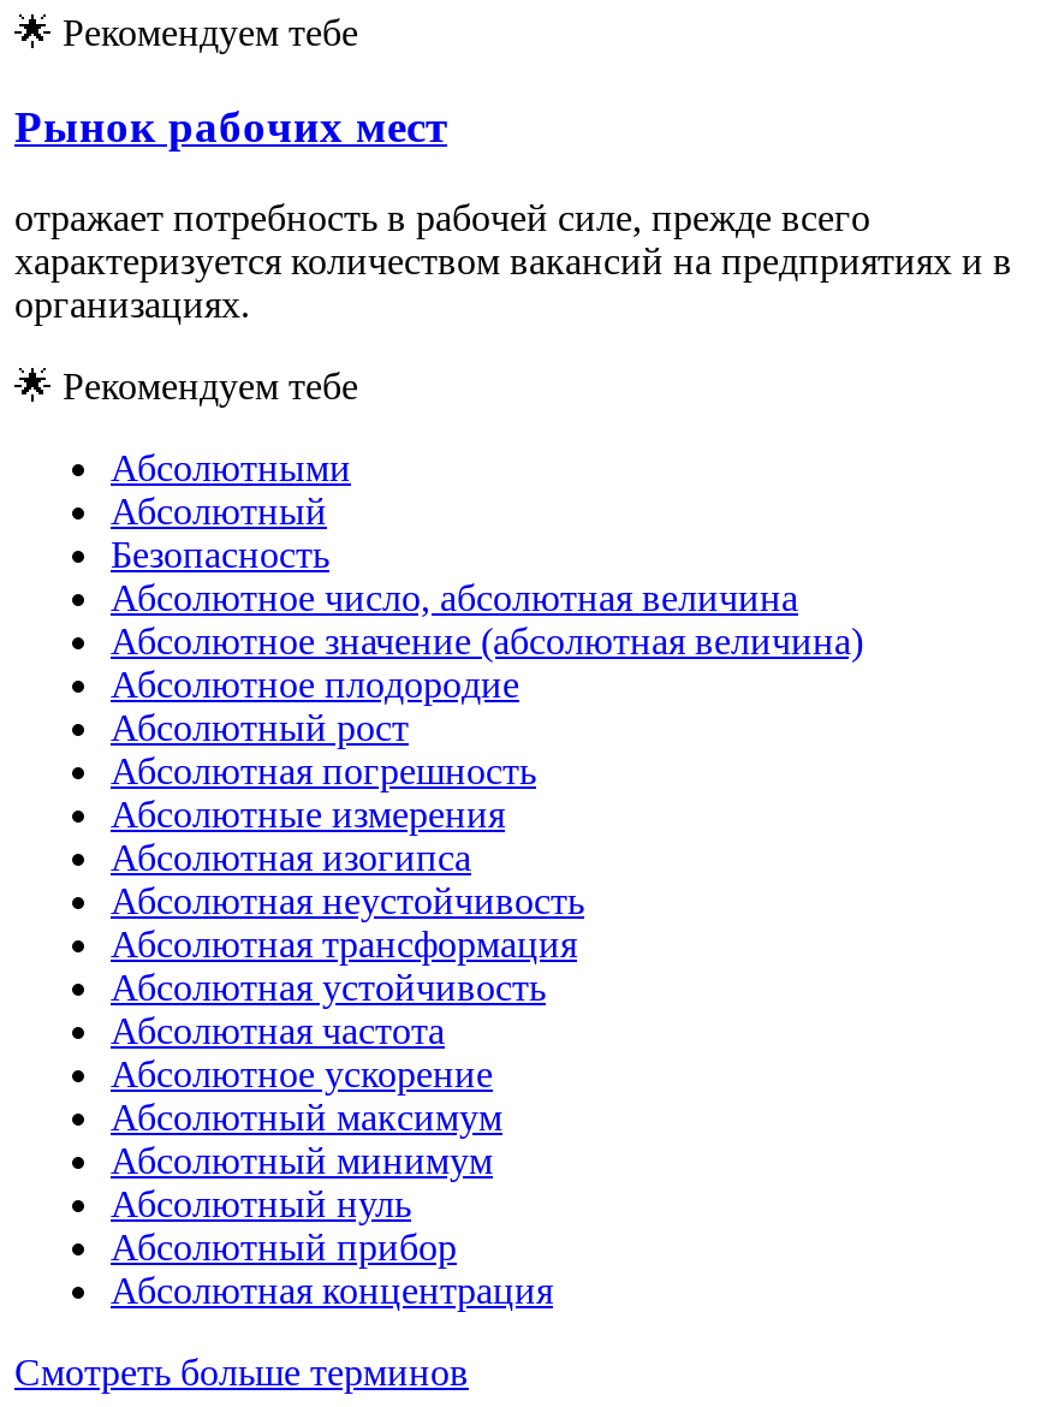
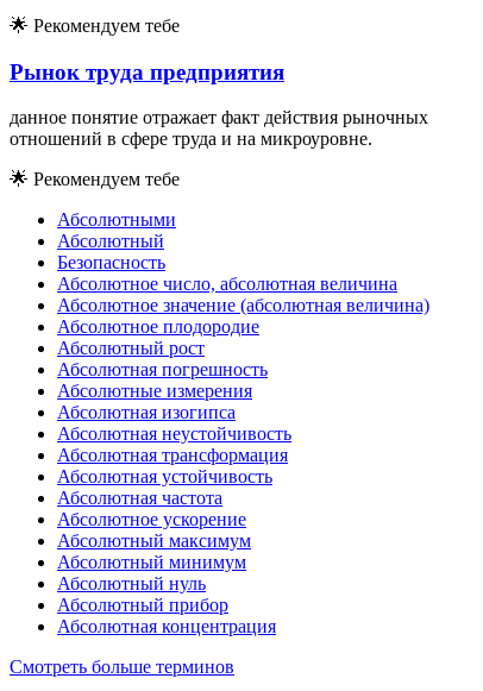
[14,100,447,151] Рынок рабочих мест -> [10,59,284,84] Рынок труда предприятия
[14,198,1012,326] отражает потребность в рабочей силе, прежде всего | характеризуется количеством вакансий на предприятиях и в | организациях. -> [10,108,428,149] данное понятие отражает факт действия рыночных | отношений в сфере труда и на микроуровне.

